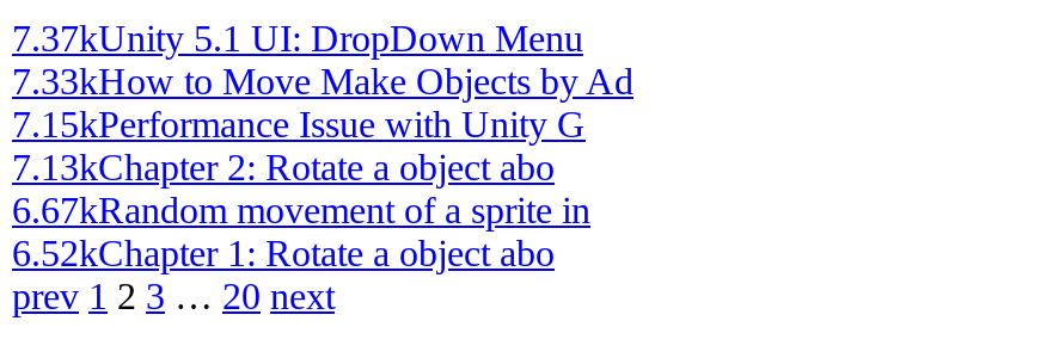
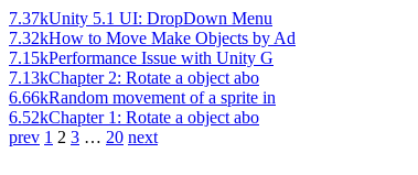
[12,61,633,101] 7.33kHow to Move Make Objects by Ad -> [9,29,296,47] 7.32kHow to Move Make Objects by Ad
[12,190,590,230] 6.67kRandom movement of a sprite in -> [9,88,276,107] 6.66kRandom movement of a sprite in

